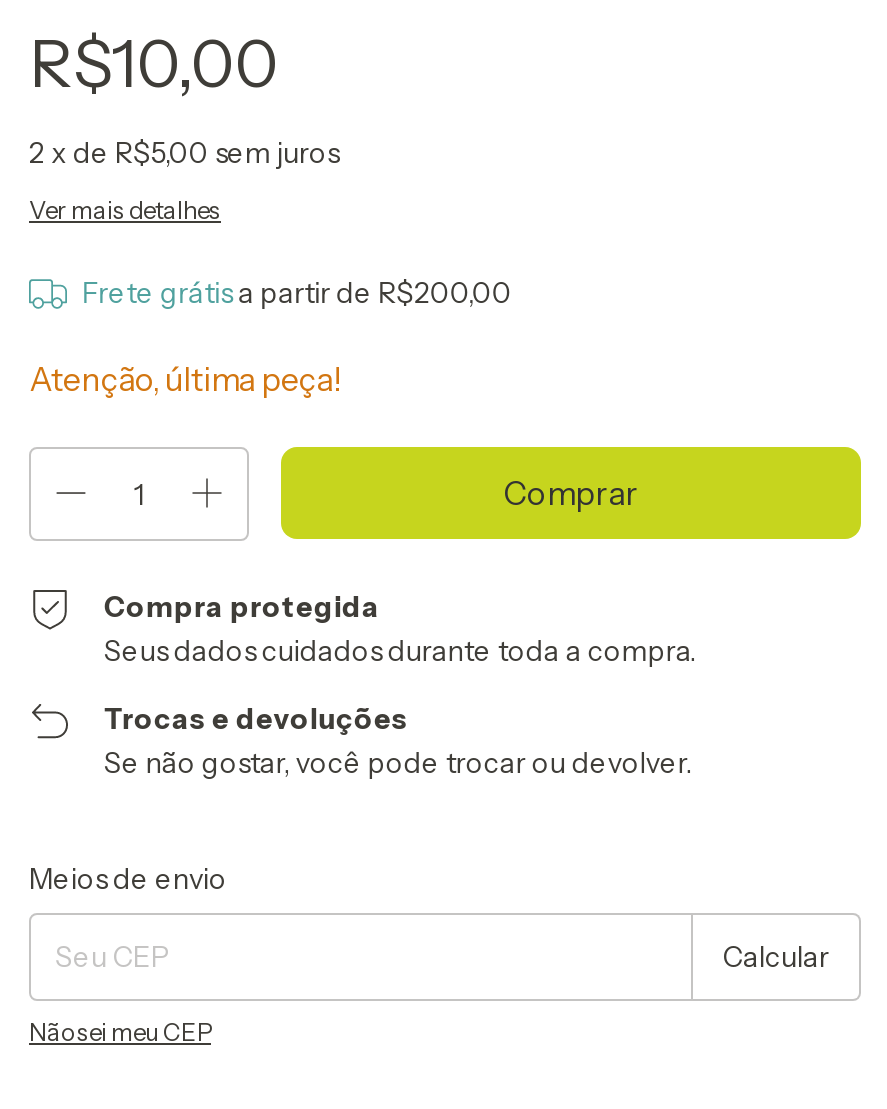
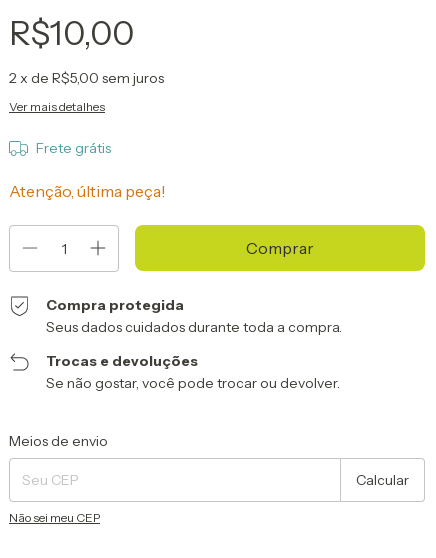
[82,275,512,311] Frete grátis a partir de R$200,00 -> [36,139,111,157] Frete grátis

